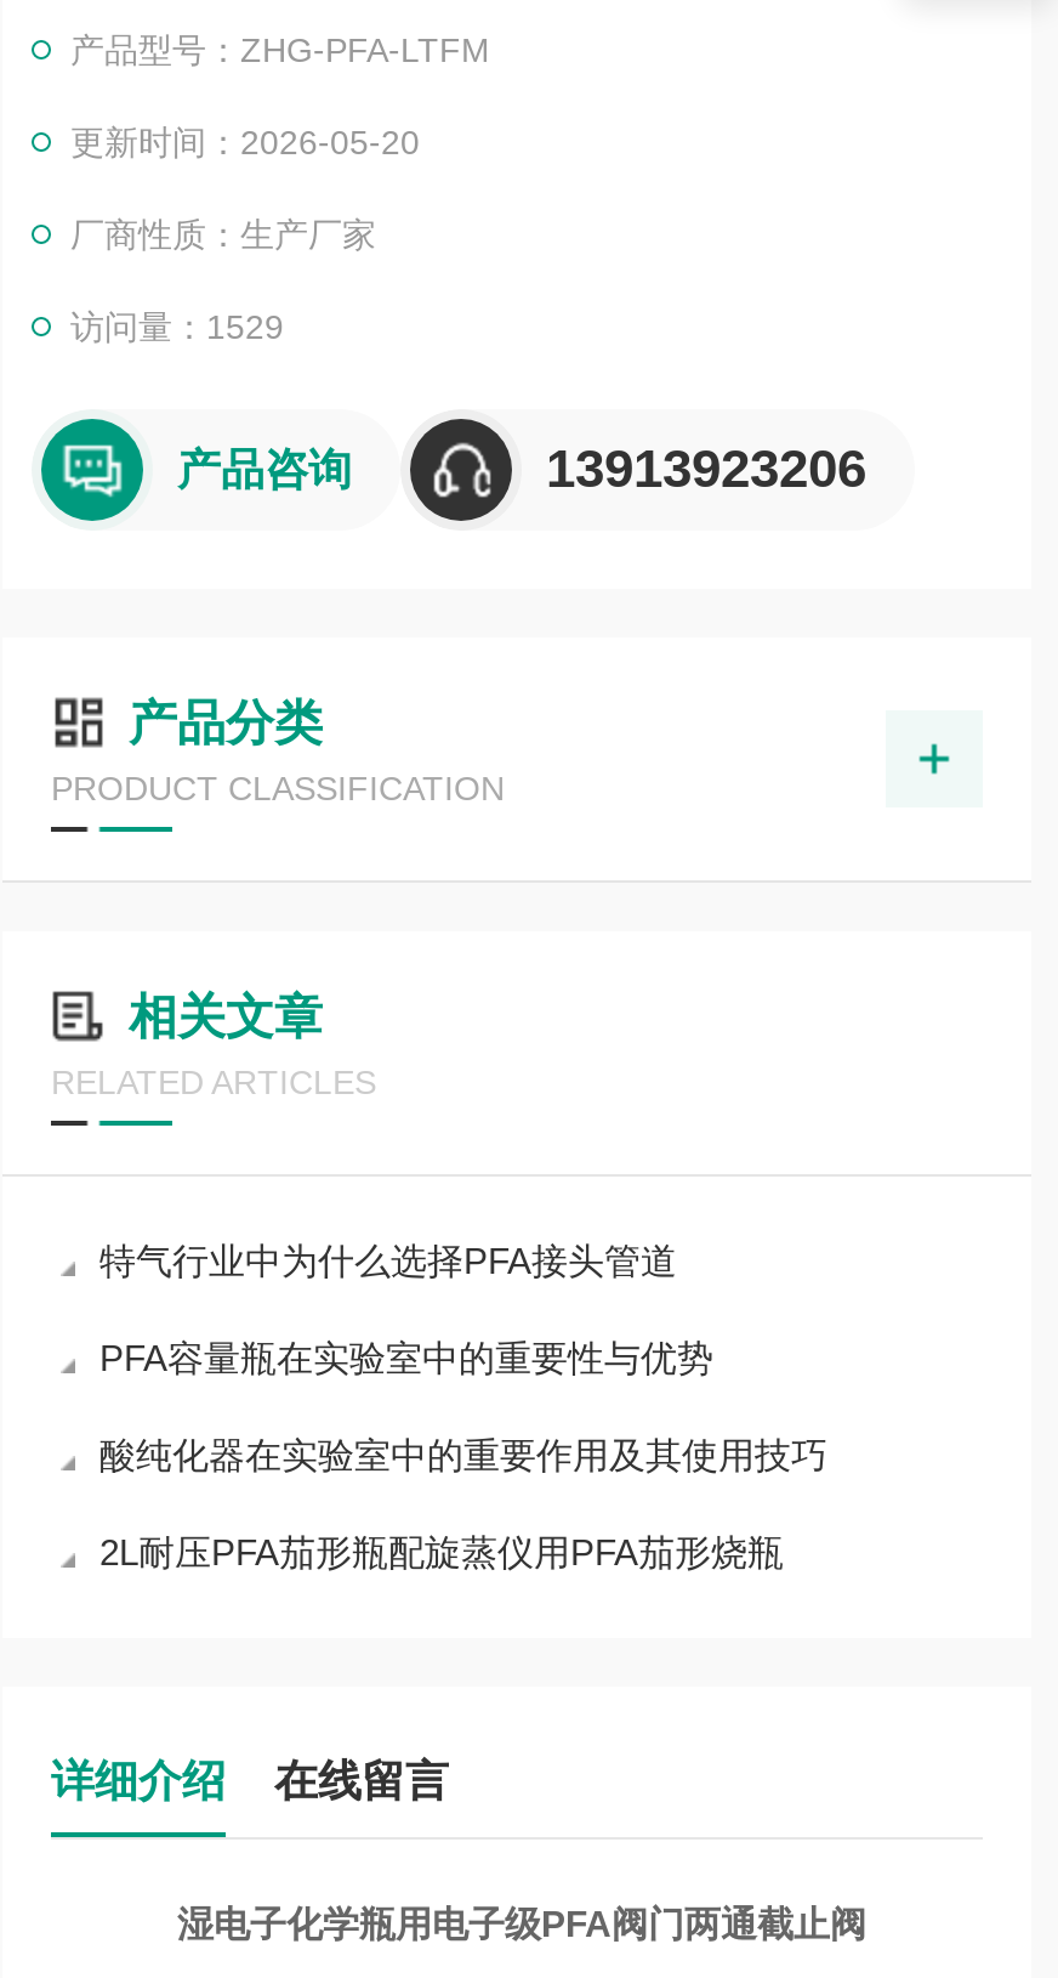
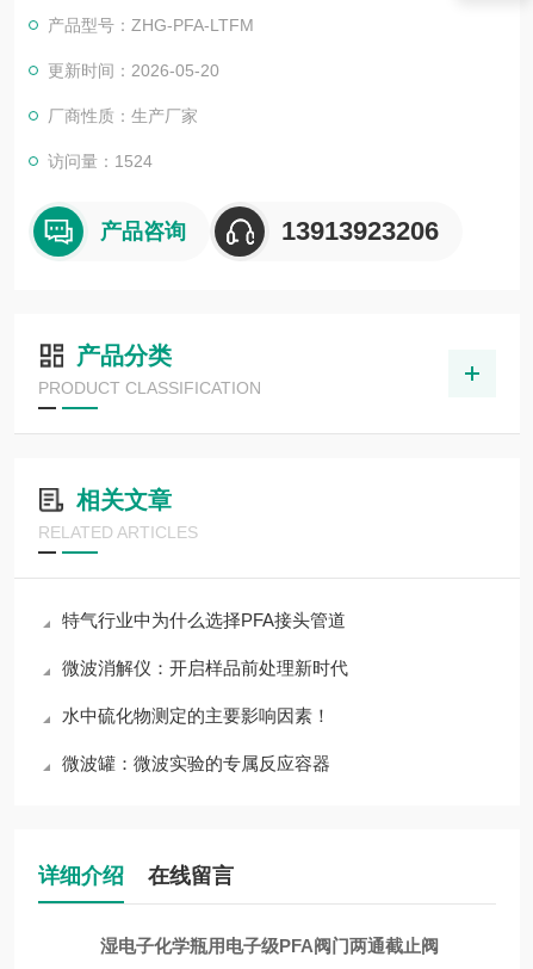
[70,307,284,346] 访问量：1529 -> [48,152,153,171] 访问量：1524
[99,1337,713,1378] PFA容量瓶在实验室中的重要性与优势 -> [62,658,348,678] 微波消解仪：开启样品前处理新时代
[99,1434,827,1475] 酸纯化器在实验室中的重要作用及其使用技巧 -> [62,705,330,726] 水中硫化物测定的主要影响因素！
[99,1531,784,1572] 2L耐压PFA茄形瓶配旋蒸仪用PFA茄形烧瓶 -> [62,753,330,773] 微波罐：微波实验的专属反应容器

